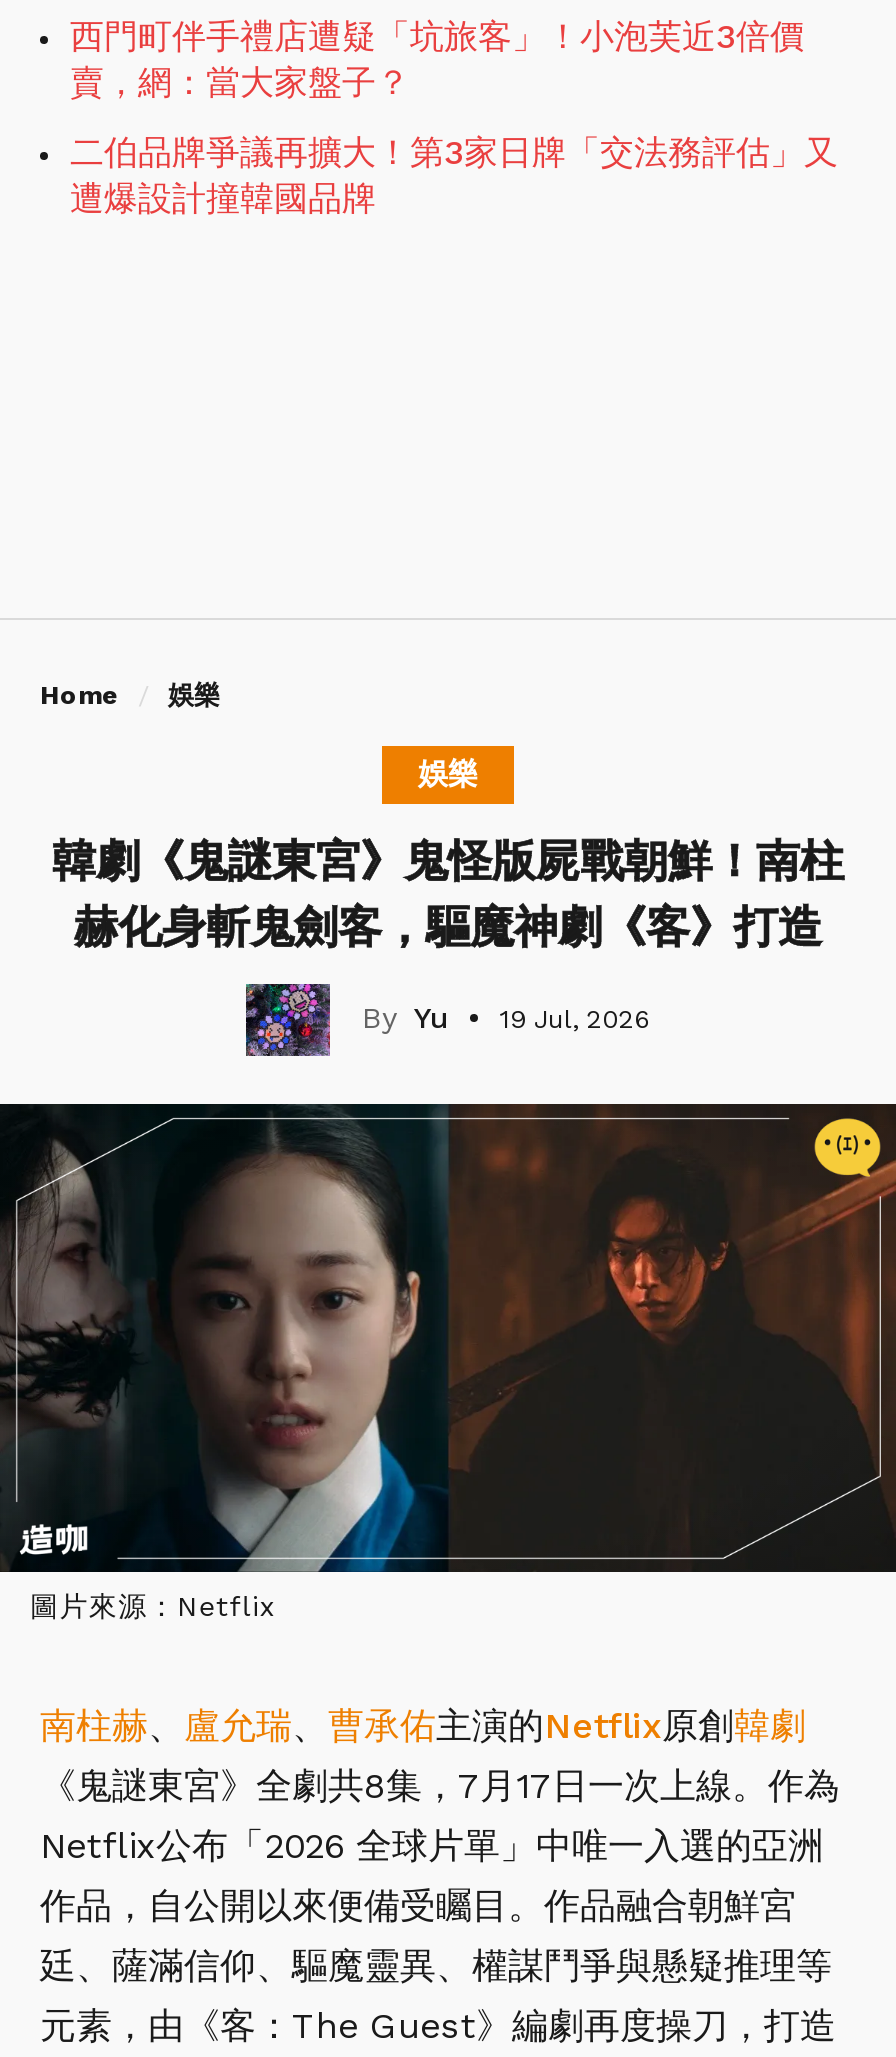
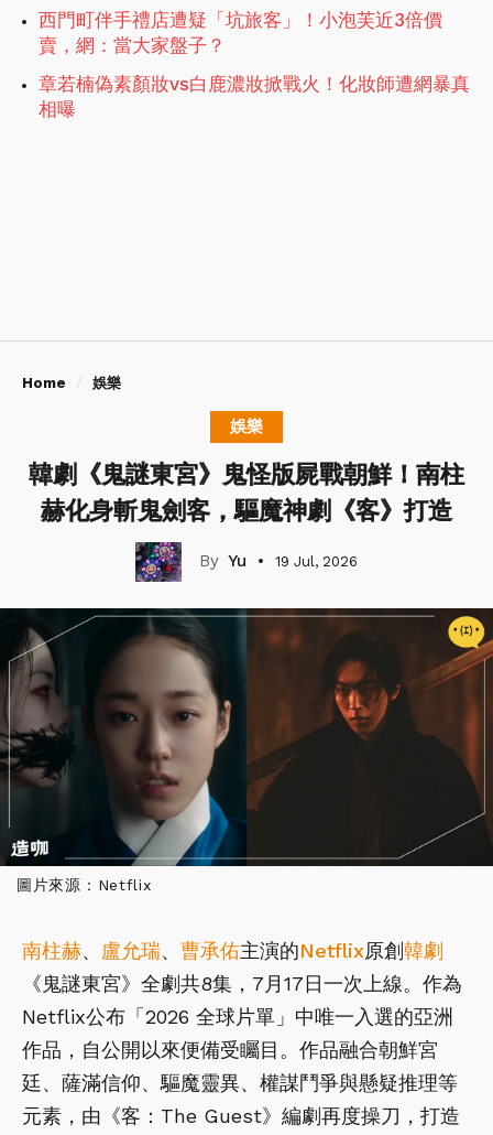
[70,132,838,218] 二伯品牌爭議再擴大！第3家日牌「交法務評估」又 | 遭爆設計撞韓國品牌 -> [39,73,470,120] 章若楠偽素顏妝vs白鹿濃妝掀戰火！化妝師遭網暴真 | 相曝

